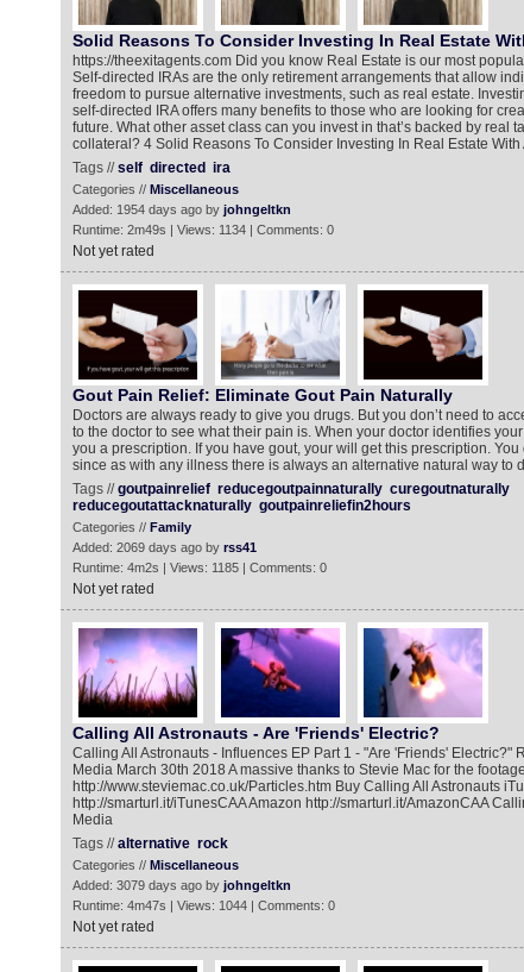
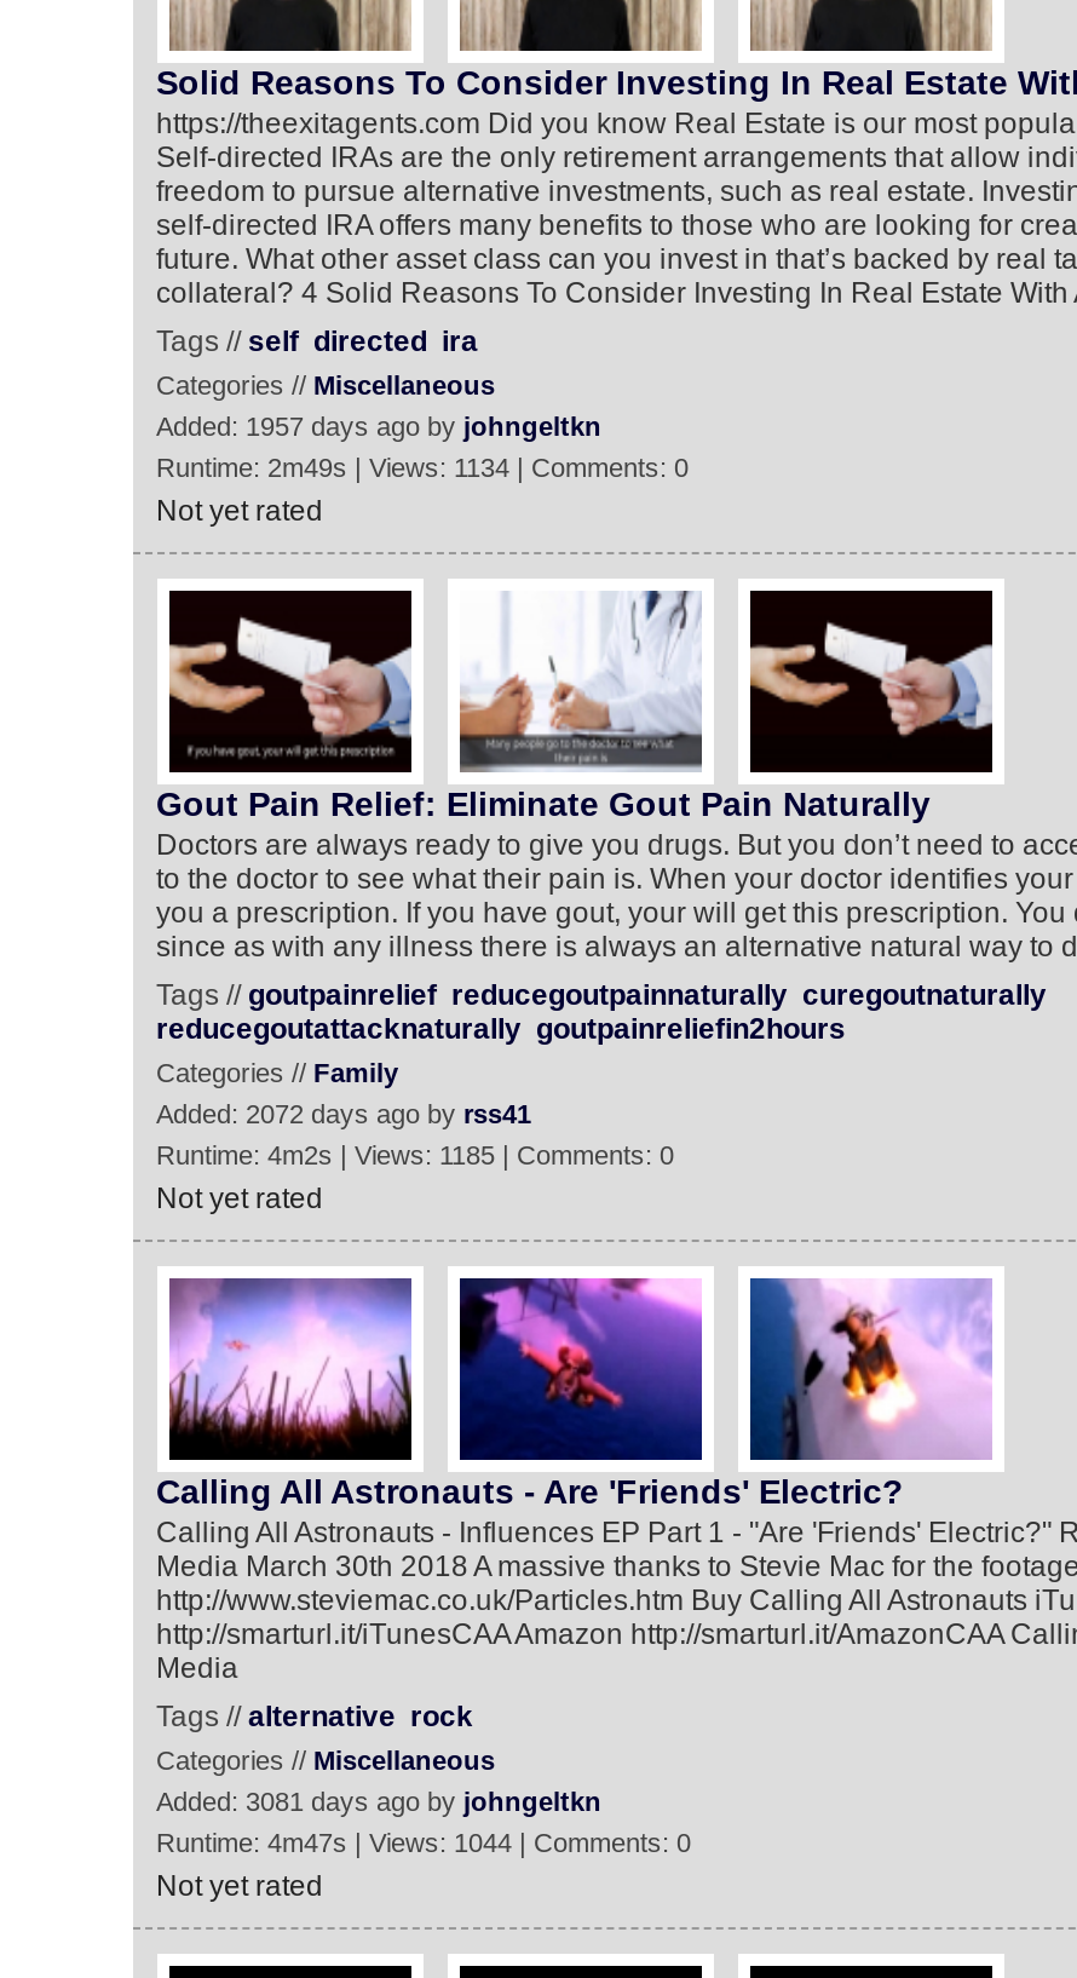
[72,202,291,217] Added: 1954 days ago by johngeltkn -> [156,412,601,441] Added: 1957 days ago by johngeltkn
[72,540,256,554] Added: 2069 days ago by rss41 -> [156,1099,531,1128] Added: 2072 days ago by rss41
[72,878,291,892] Added: 3079 days ago by johngeltkn -> [156,1787,601,1816] Added: 3081 days ago by johngeltkn

